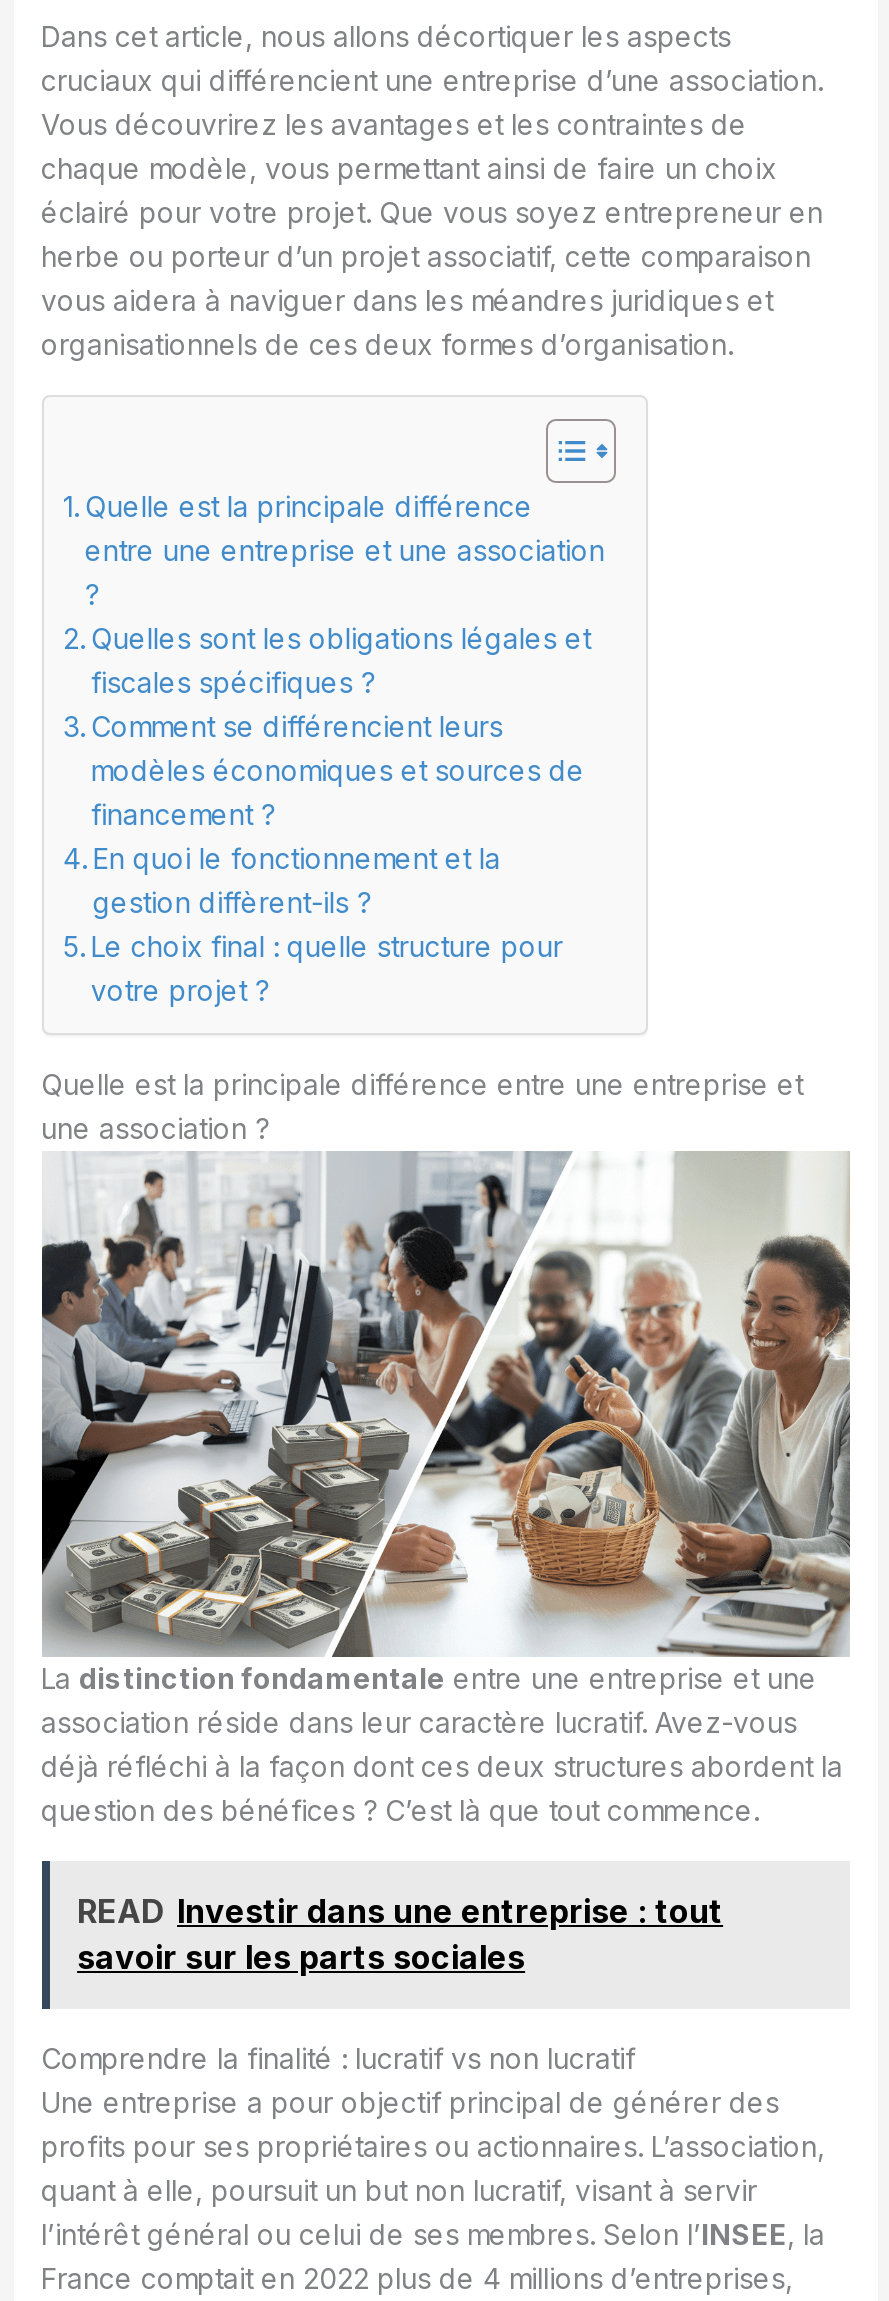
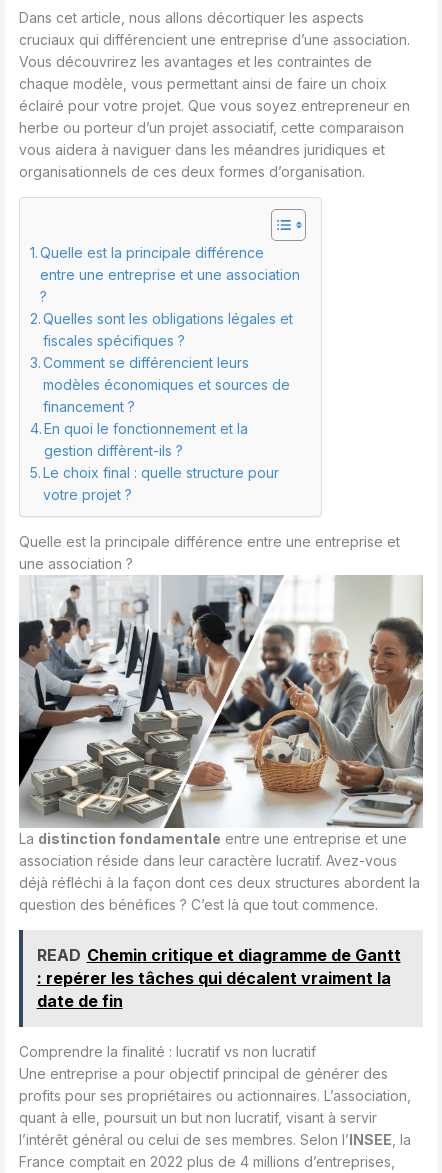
[77,1891,723,1977] READ Investir dans une entreprise : tout | savoir sur les parts sociales -> [36,945,400,1011] READ Chemin critique et diagramme de Gantt | : repérer les tâches qui décalent vraiment la | date de fin

